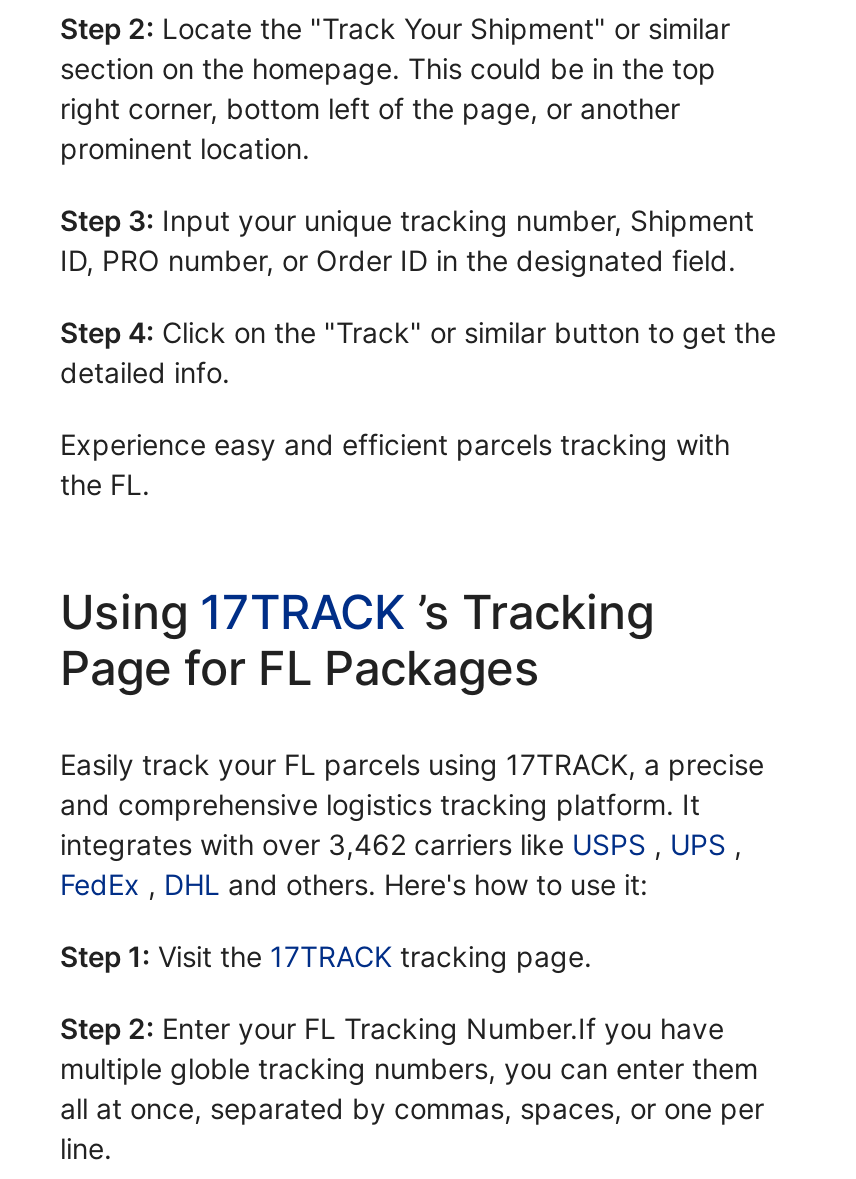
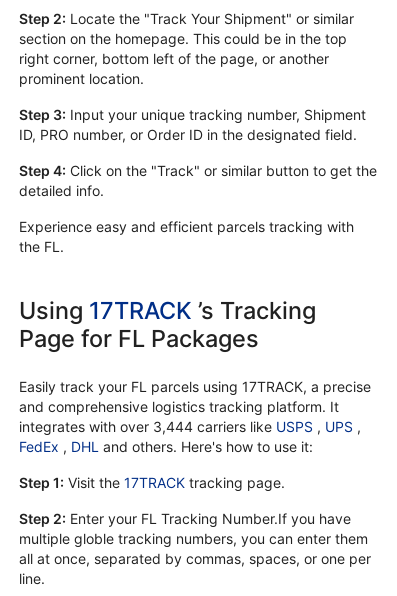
[60,827,742,861] integrates with over 3,462 carriers like USPS, UPS, -> [19,418,361,435] integrates with over 3,444 carriers like USPS, UPS,

